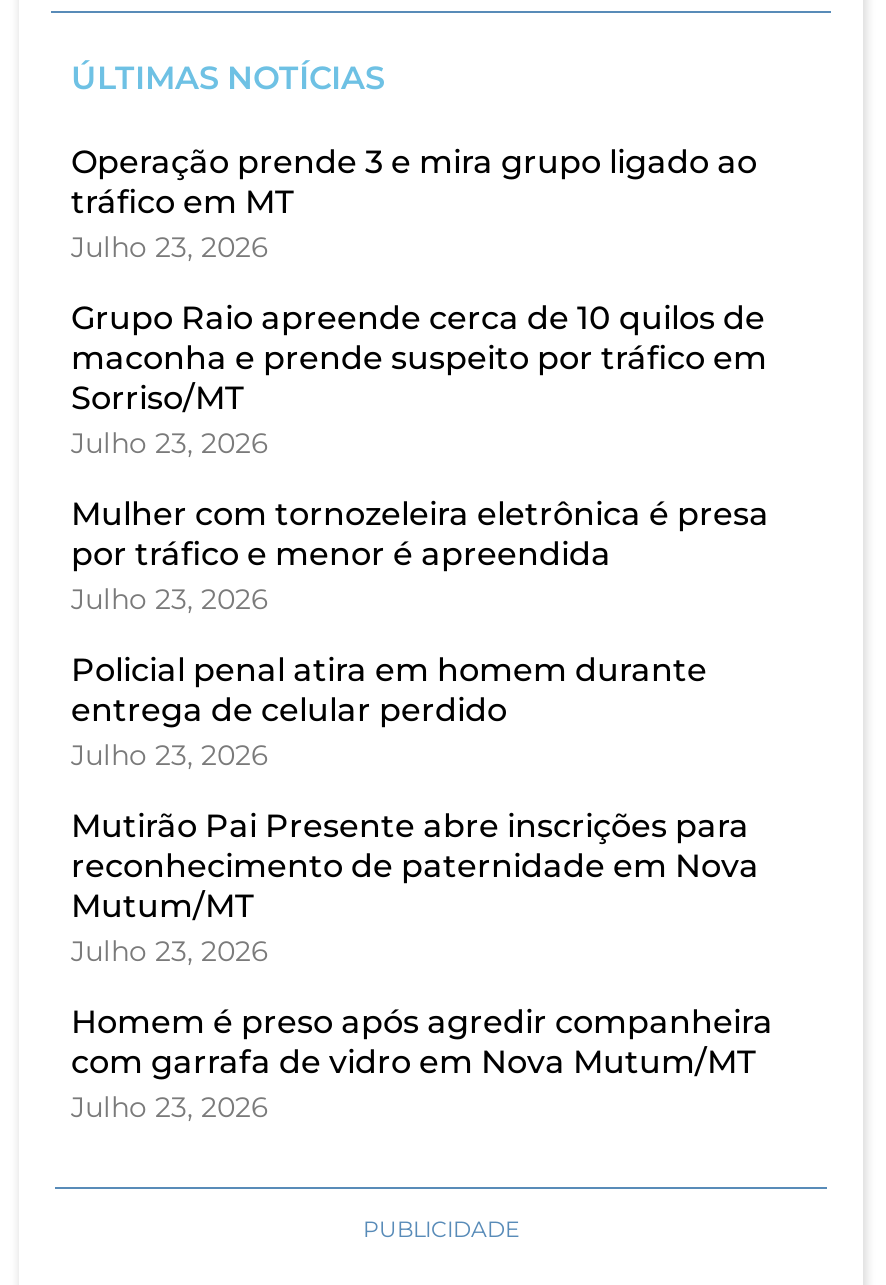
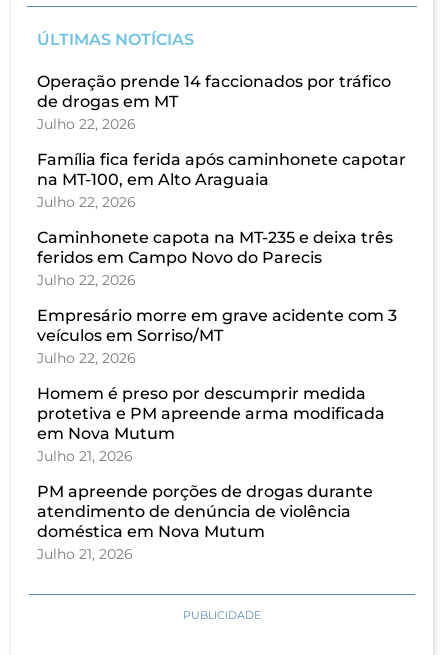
[71,142,757,264] Operação prende 3 e mira grupo ligado ao | tráfico em MT | Julho 23, 2026 -> [37,72,391,133] Operação prende 14 faccionados por tráfico | de drogas em MT | Julho 22, 2026
[71,298,767,460] Grupo Raio apreende cerca de 10 quilos de | maconha e prende suspeito por tráfico em | Sorriso/MT | Julho 23, 2026 -> [37,150,406,211] Família fica ferida após caminhonete capotar | na MT-100, em Alto Araguaia | Julho 22, 2026
[71,494,769,616] Mulher com tornozeleira eletrônica é presa | por tráfico e menor é apreendida | Julho 23, 2026 -> [37,228,393,289] Caminhonete capota na MT-235 e deixa três | feridos em Campo Novo do Parecis | Julho 22, 2026
[71,650,707,772] Policial penal atira em homem durante | entrega de celular perdido | Julho 23, 2026 -> [37,306,397,367] Empresário morre em grave acidente com 3 | veículos em Sorriso/MT | Julho 22, 2026
[71,806,759,968] Mutirão Pai Presente abre inscrições para | reconhecimento de paternidade em Nova | Mutum/MT | Julho 23, 2026 -> [37,384,385,465] Homem é preso por descumprir medida | protetiva e PM apreende arma modificada | em Nova Mutum | Julho 21, 2026
[71,1002,773,1124] Homem é preso após agredir companheira | com garrafa de vidro em Nova Mutum/MT | Julho 23, 2026 -> [37,482,373,563] PM apreende porções de drogas durante | atendimento de denúncia de violência | doméstica em Nova Mutum | Julho 21, 2026

